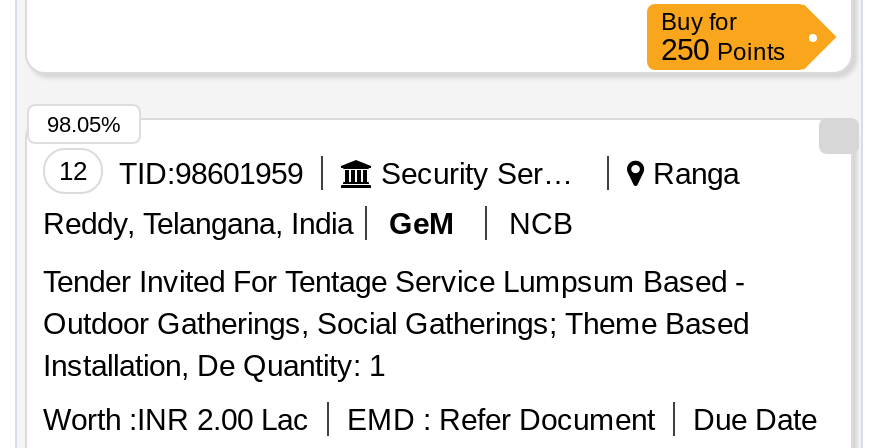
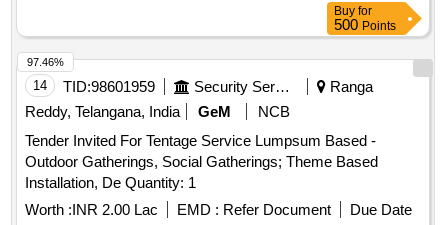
[661,32,785,66] 250 Points -> [334,16,396,33] 500 Points
[47,112,121,136] 98.05% -> [27,56,64,68] 97.46%
[59,156,303,190] 12 TID:98601959 -> [33,78,155,95] 14 TID:98601959

